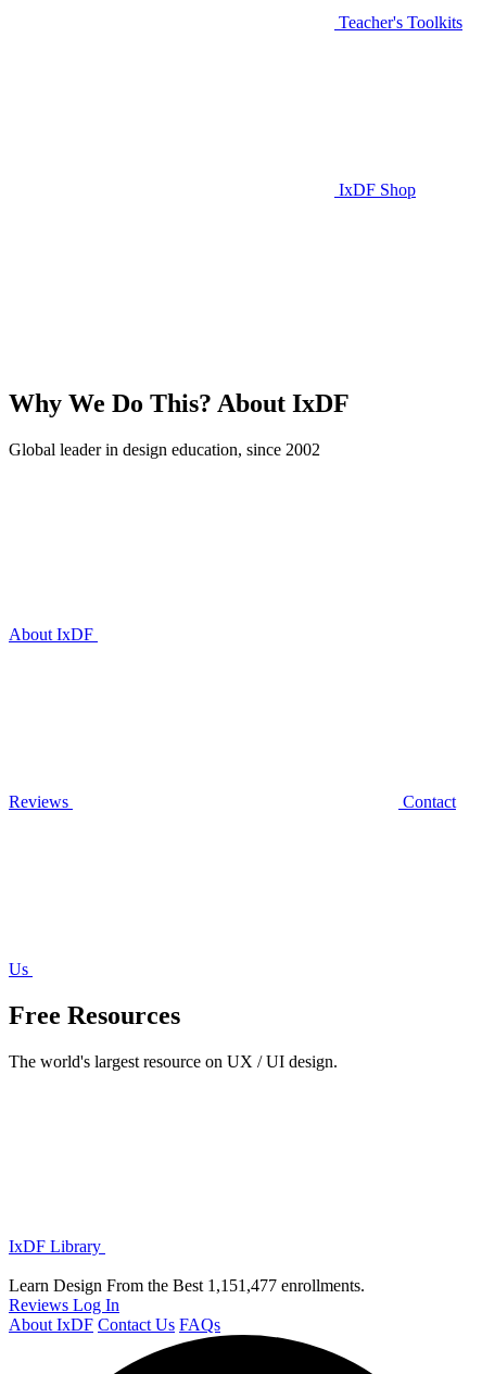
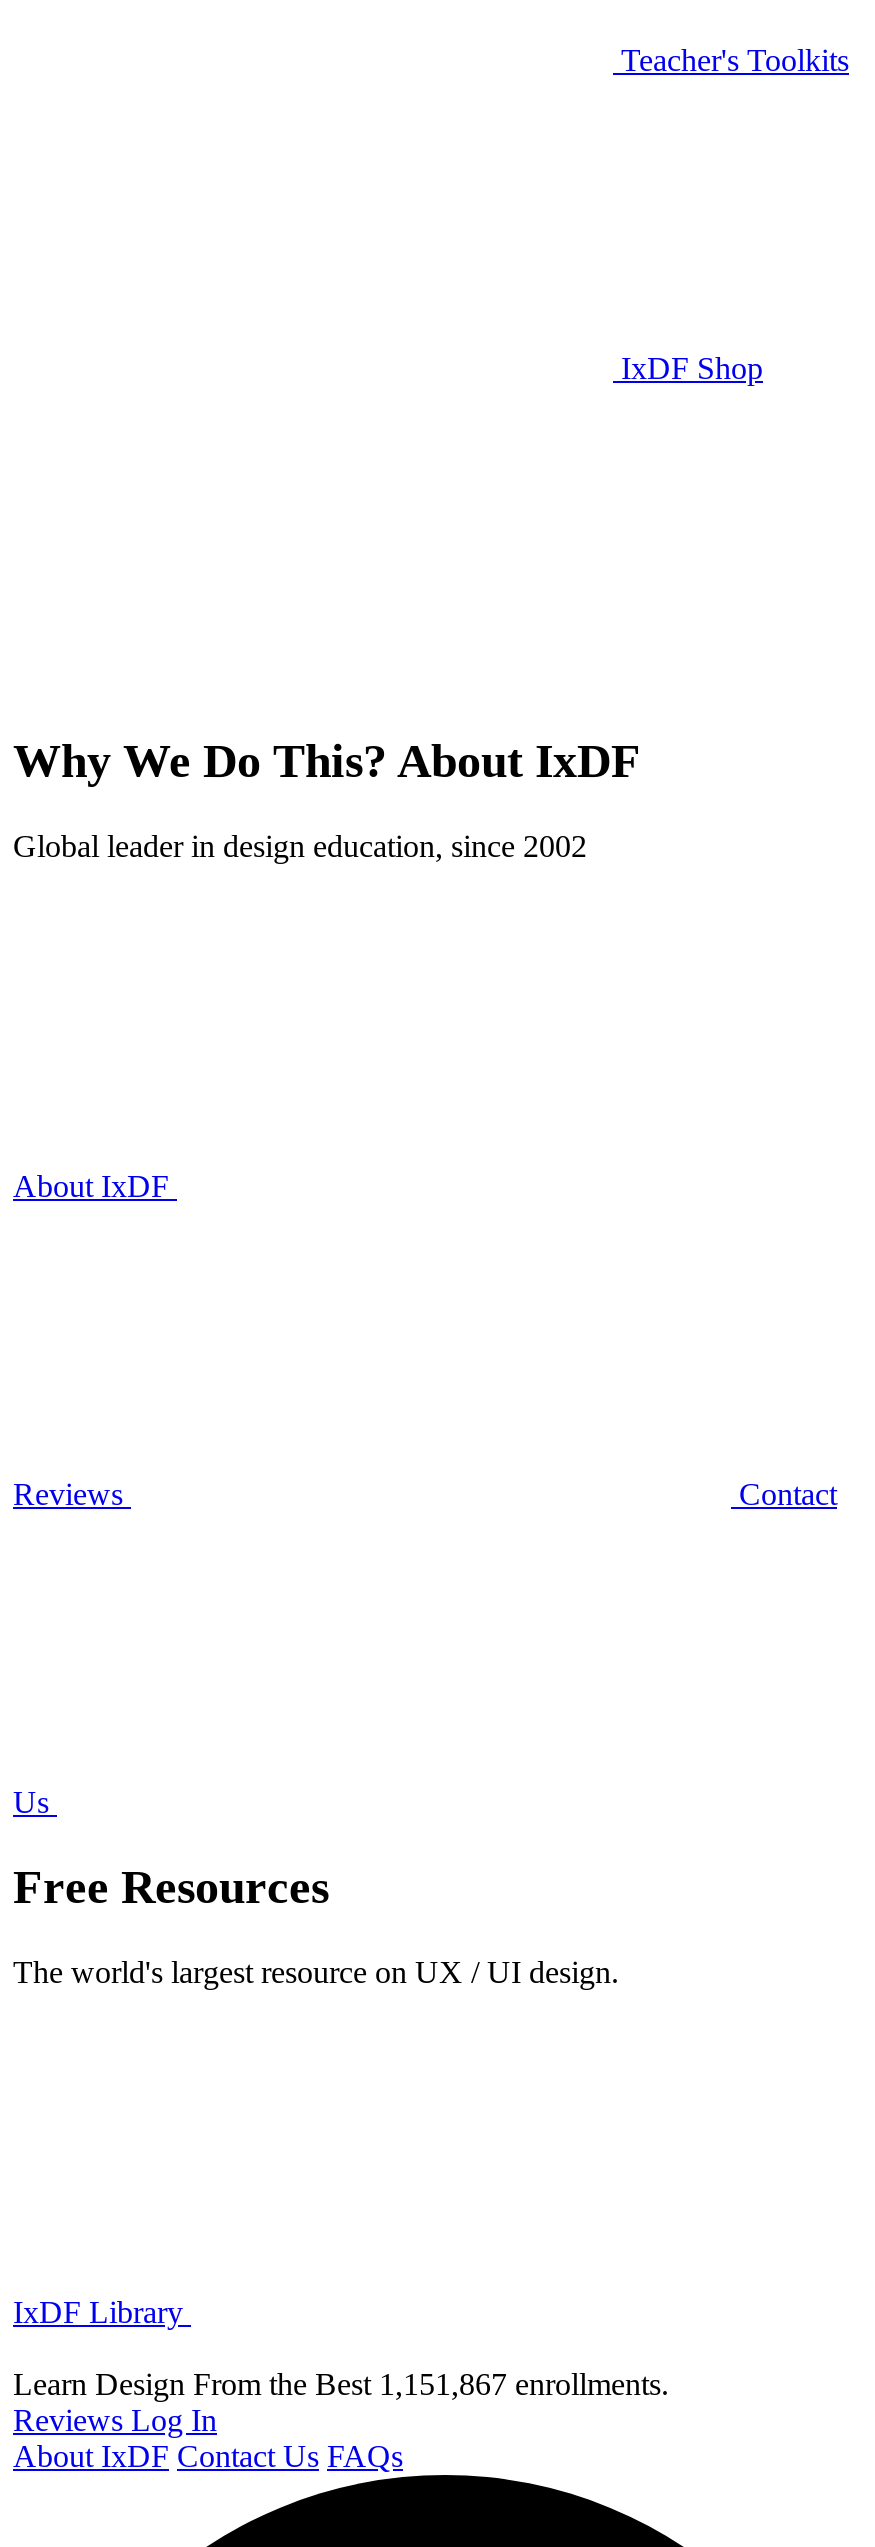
[9,1276,365,1294] Learn Design From the Best 1,151,477 enrollments. -> [13,2366,669,2400] Learn Design From the Best 1,151,867 enrollments.

